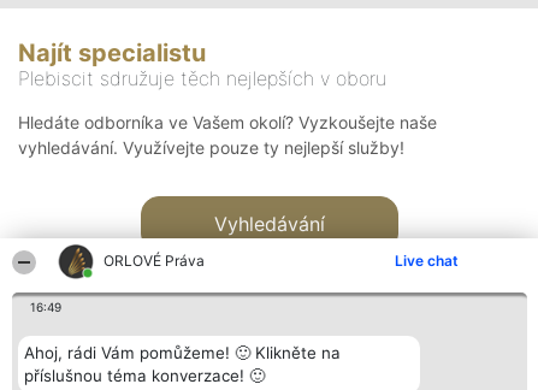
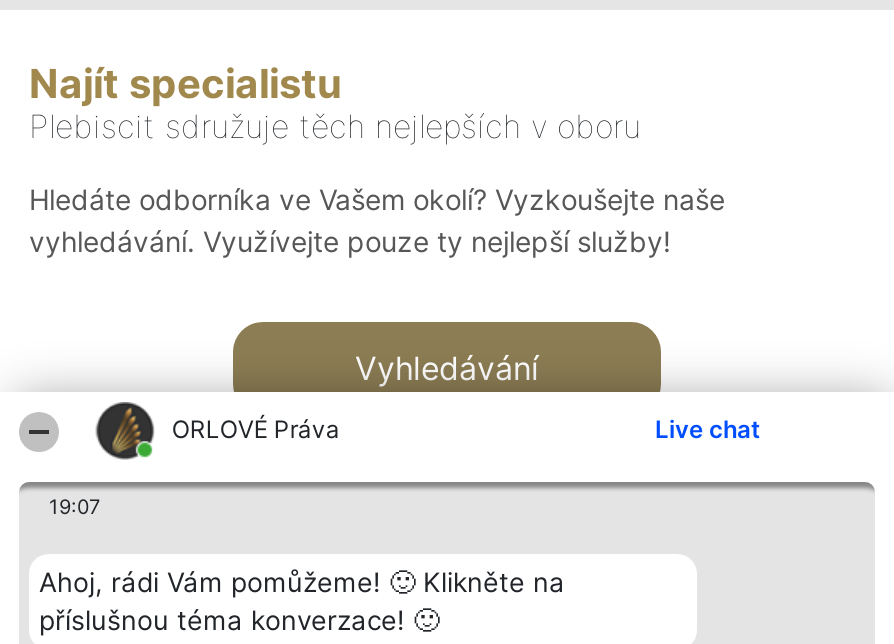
[30,300,61,314] 16:49 -> [49,494,101,518] 19:07

